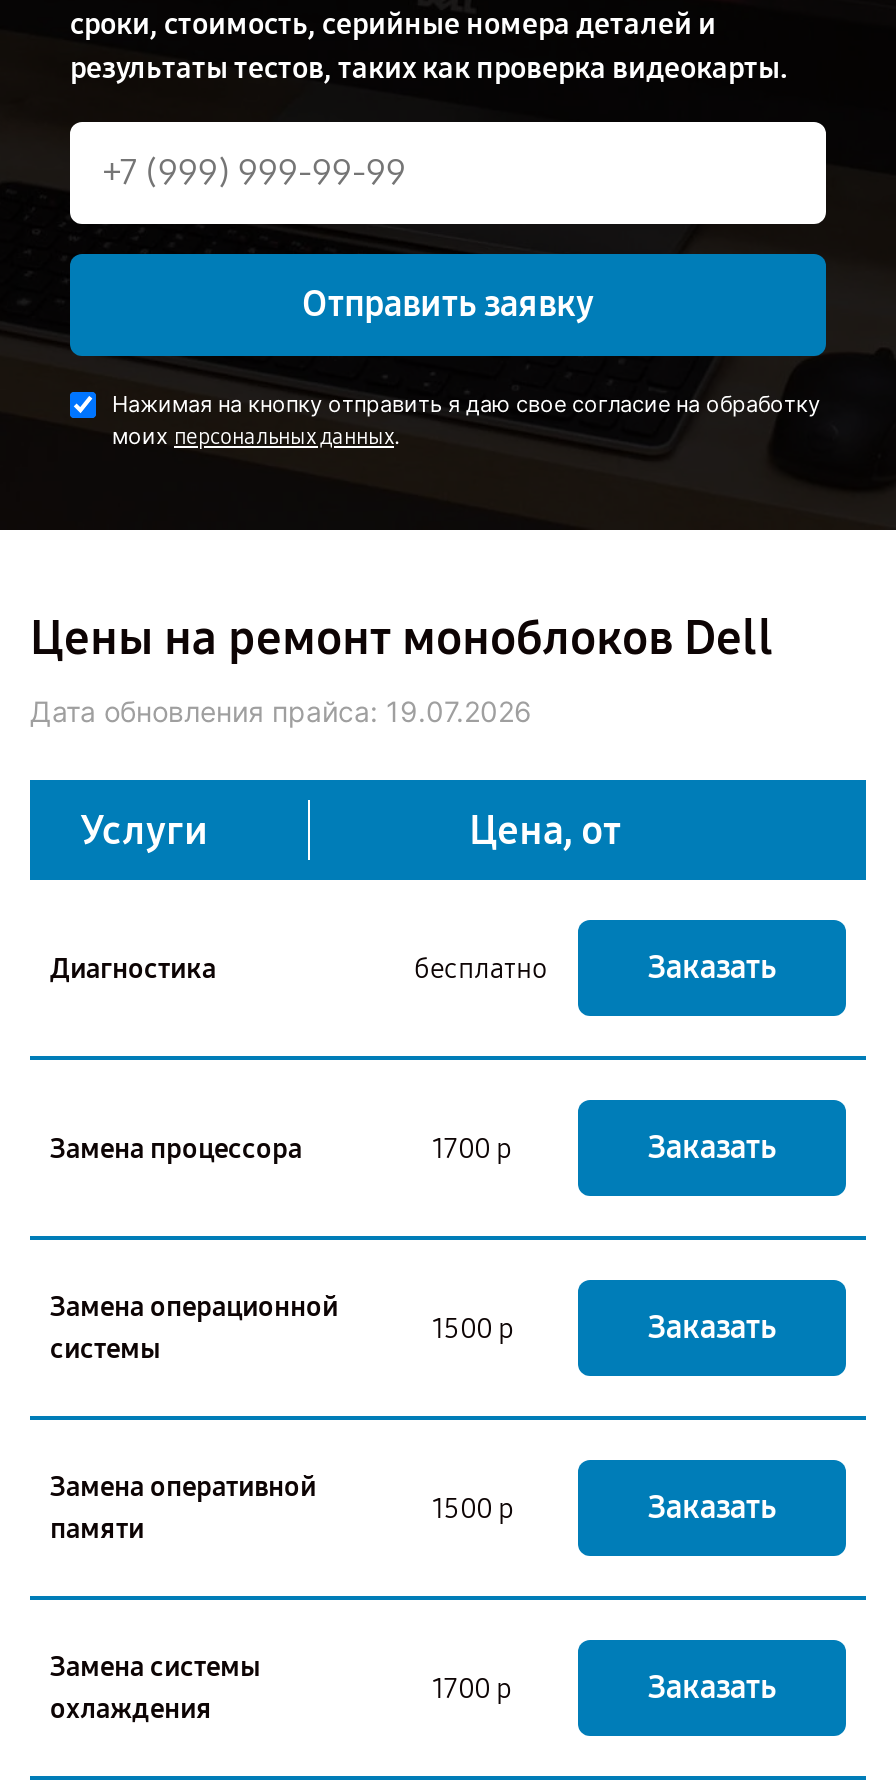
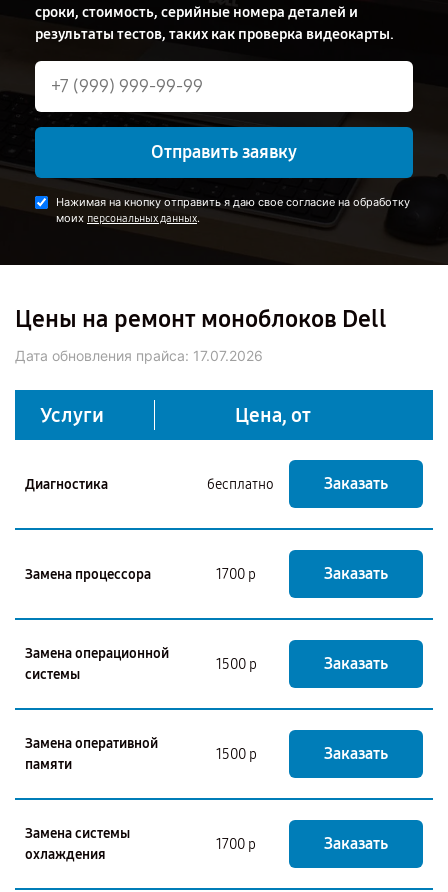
[30,694,532,728] Дата обновления прайса: 19.07.2026 -> [15,347,263,364] Дата обновления прайса: 17.07.2026

